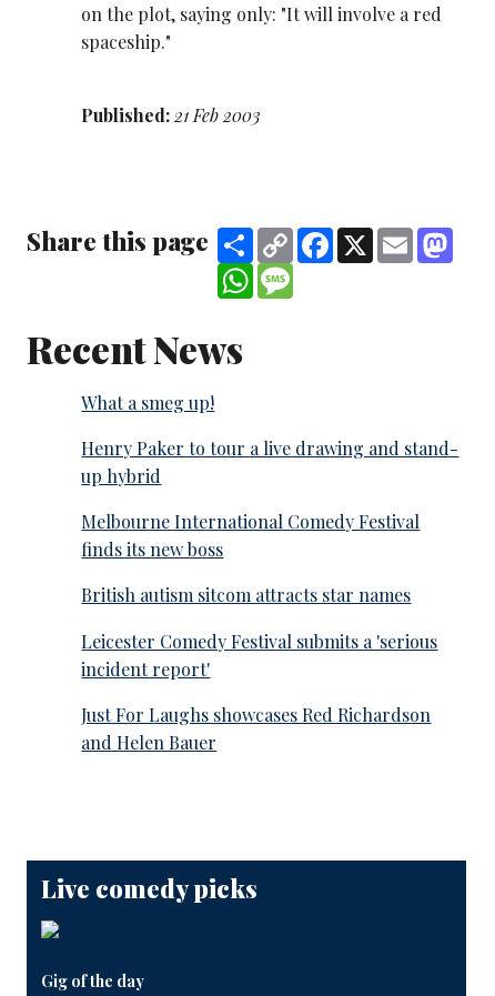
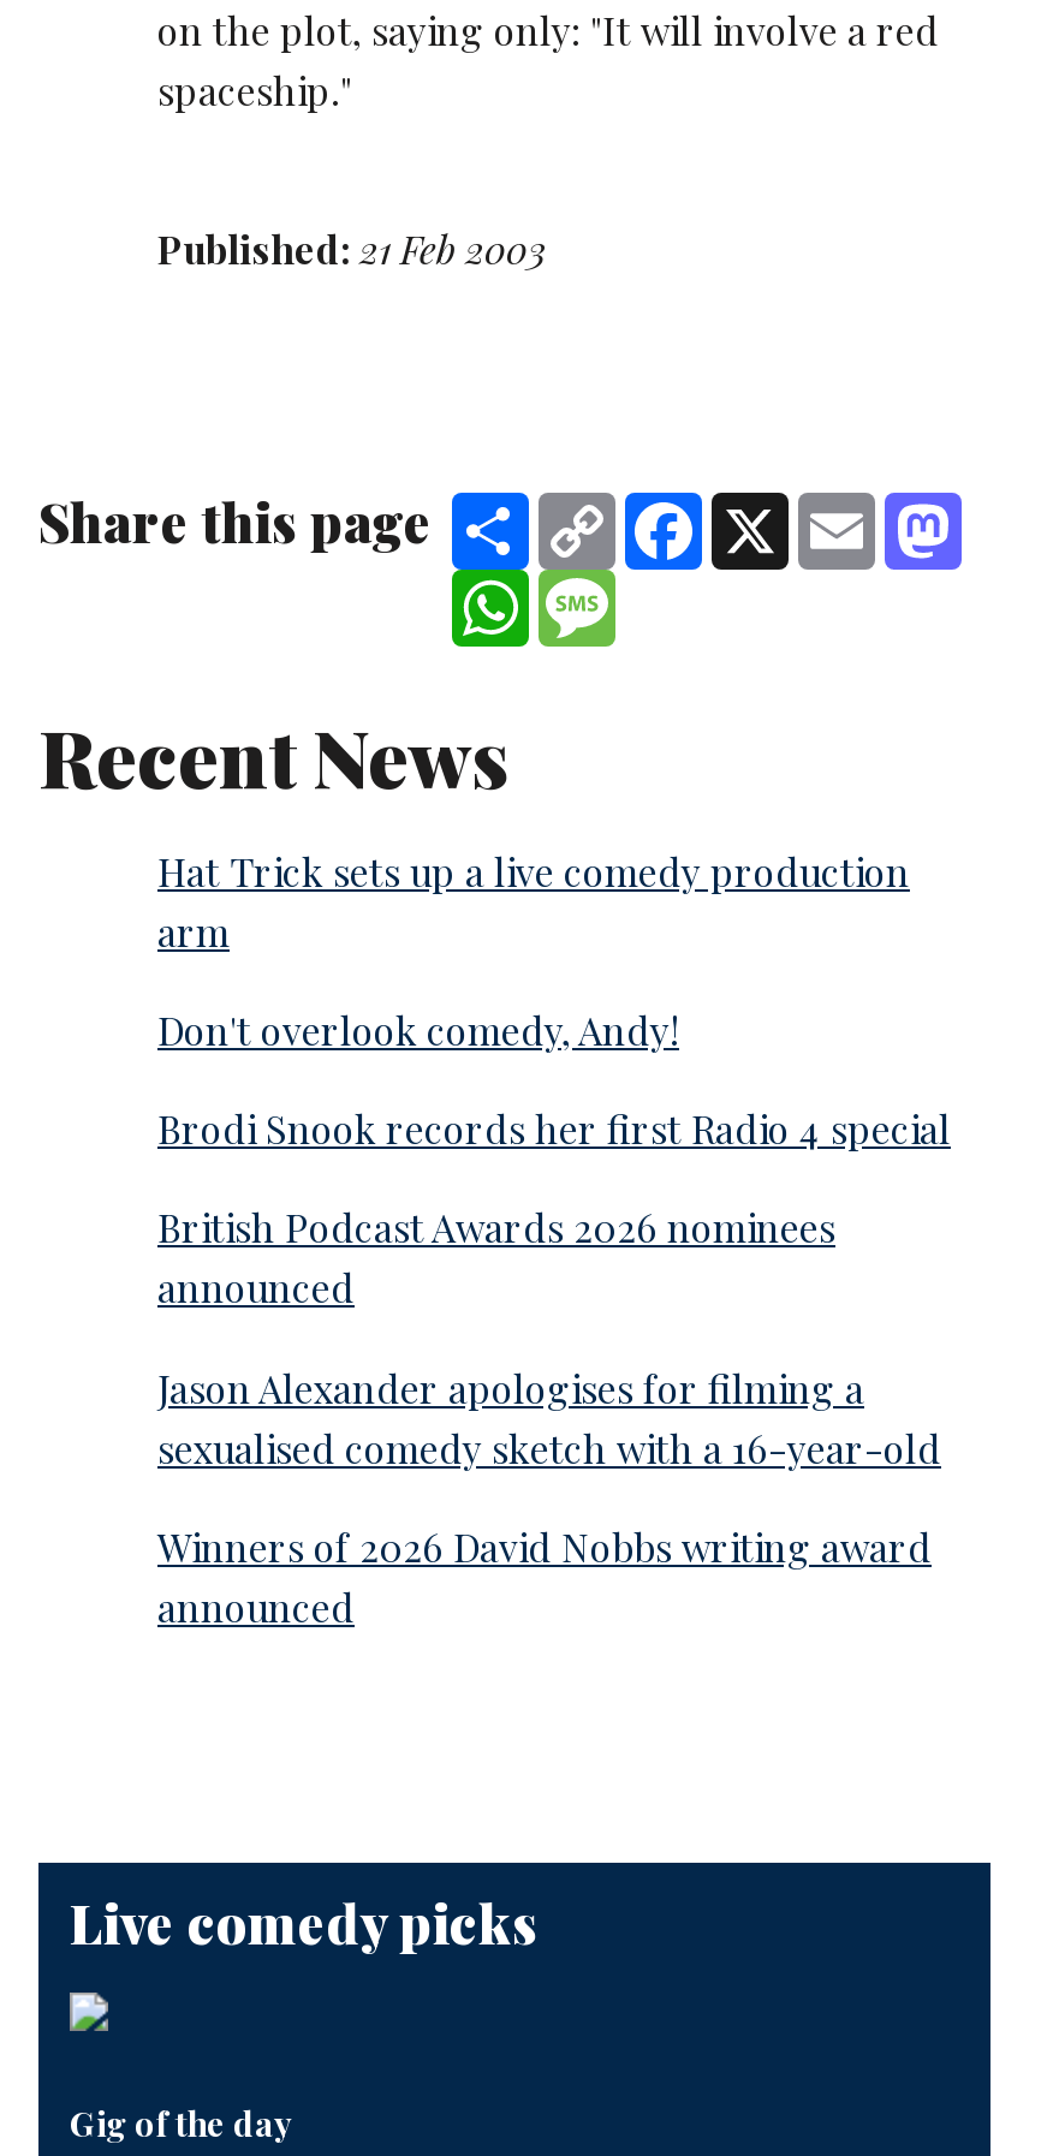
[82,391,215,414] What a smeg up! -> [157,846,910,956] Hat Trick sets up a live comedy production | arm
[82,436,459,487] Henry Paker to tour a live drawing and stand- | up hybrid -> [157,1005,679,1055] Don't overlook comedy, Andy!
[82,510,420,561] Melbourne International Comedy Festival | finds its new boss -> [157,1104,951,1154] Brodi Snook records her first Radio 4 special
[82,583,411,607] British autism sitcom attracts star names -> [157,1203,835,1314] British Podcast Awards 2026 nominees | announced
[82,629,438,680] Leicester Comedy Festival submits a 'serious | incident report' -> [157,1362,941,1473] Jason Alexander apologises for filming a | sexualised comedy sketch with a 16-year-old
[82,703,431,754] Just For Laughs showcases Red Richardson | and Helen Bauer -> [157,1521,932,1632] Winners of 2026 David Nobbs writing award | announced

